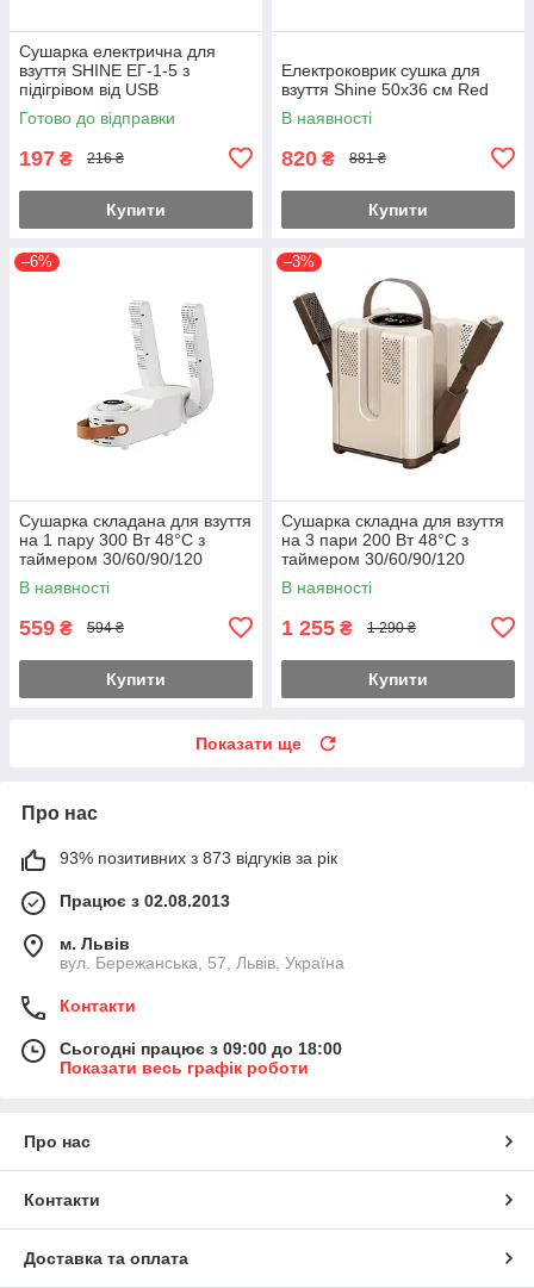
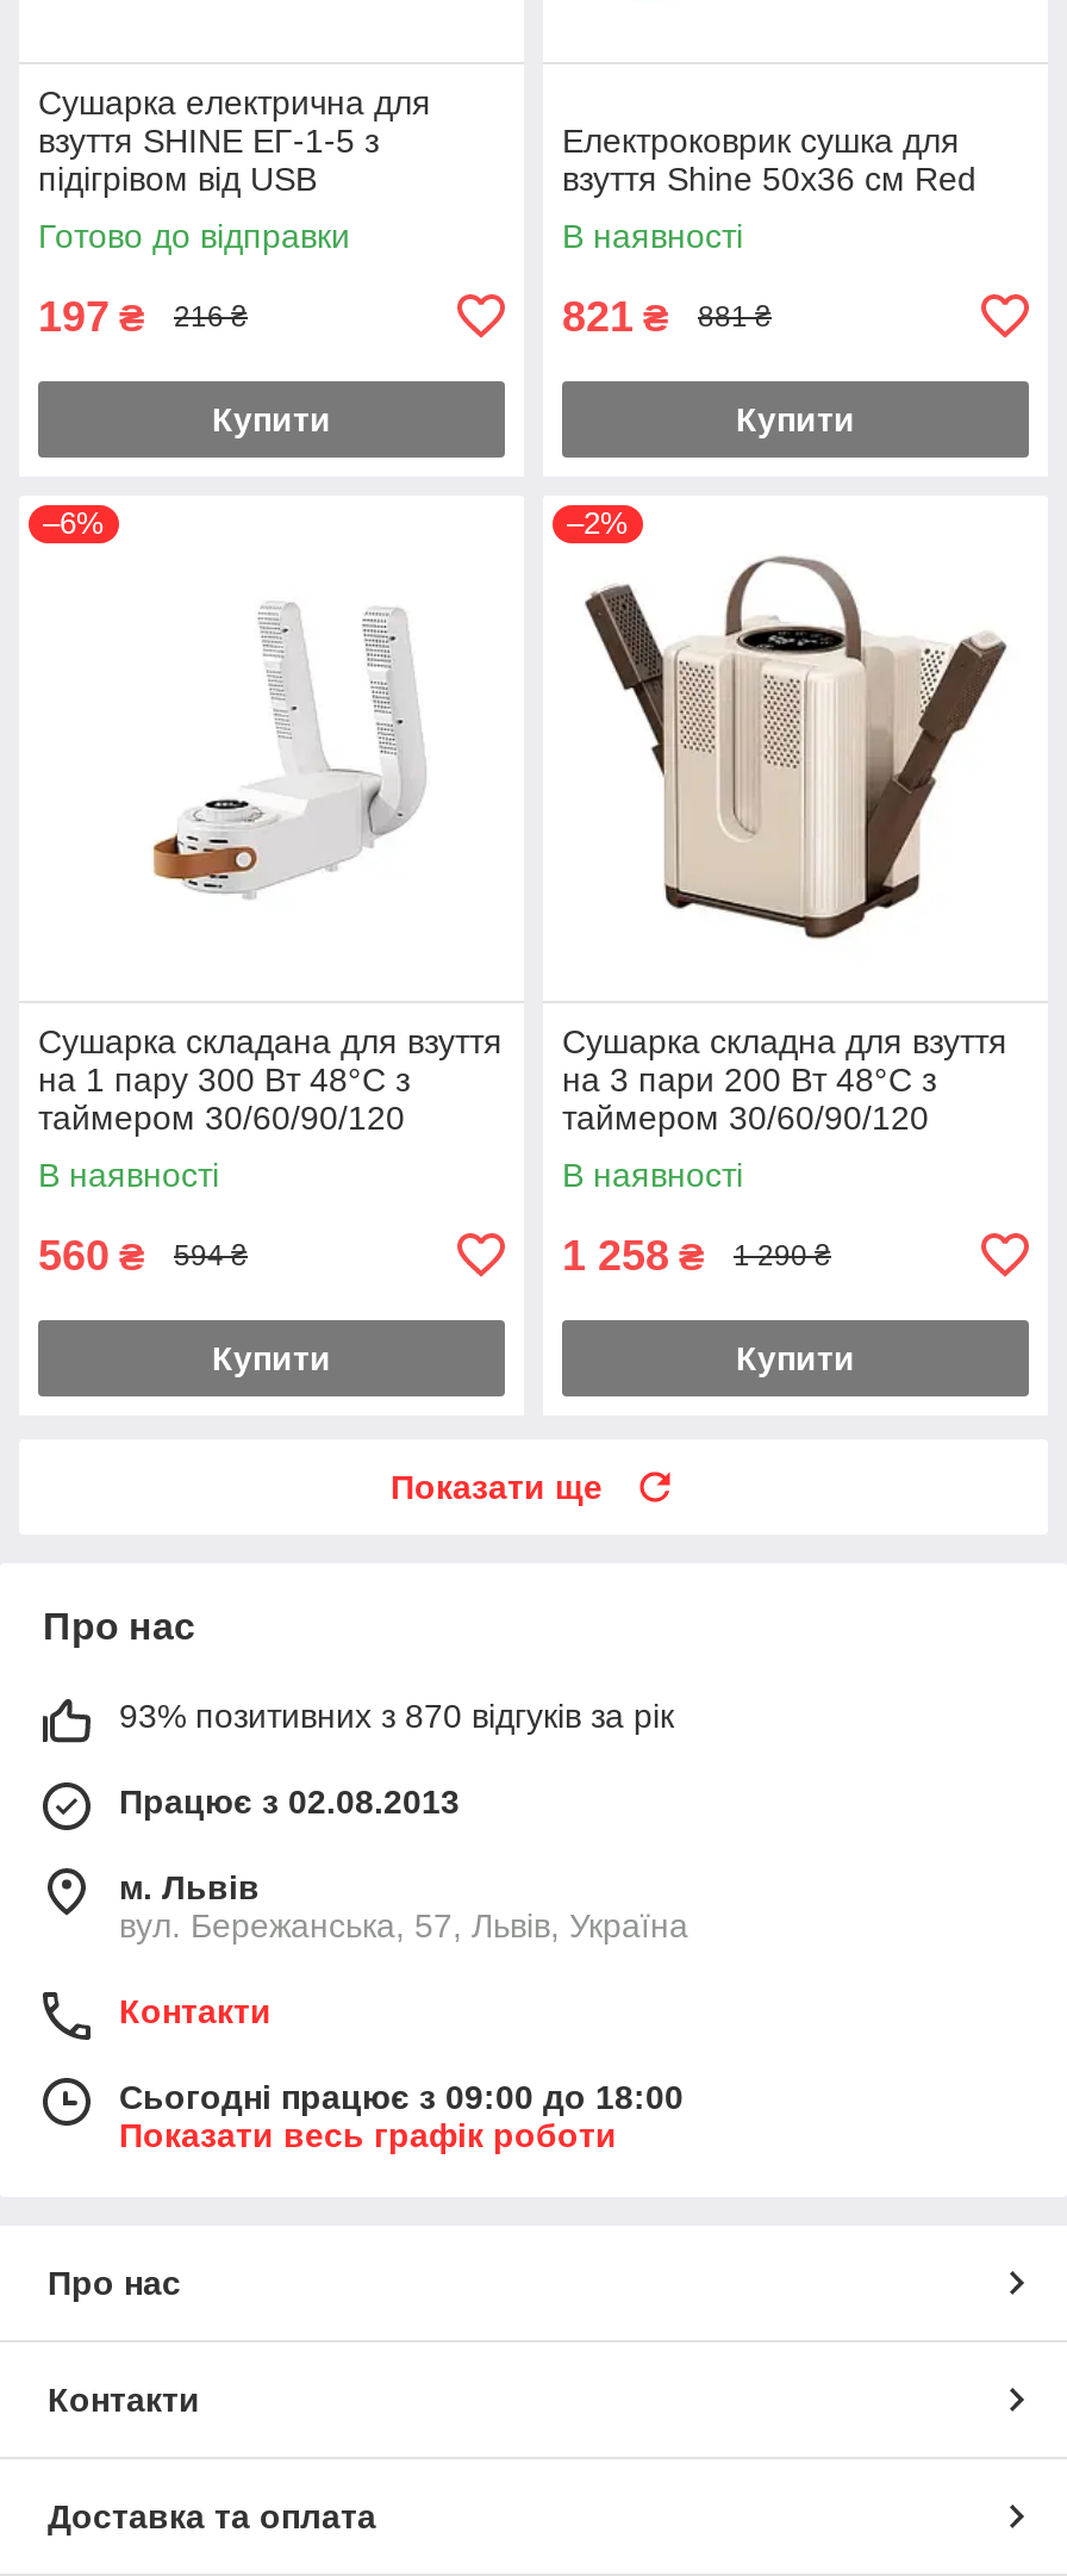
[281,146,386,170] 820 ₴ 881 ₴ -> [562,293,772,340] 821 ₴ 881 ₴
[284,252,315,270] –3% -> [567,505,629,540] –2%
[19,616,124,640] 559 ₴ 594 ₴ -> [38,1232,248,1279] 560 ₴ 594 ₴
[281,616,353,640] 1 255 ₴ -> [562,1232,705,1279] 1 258 ₴
[60,848,337,867] 93% позитивних з 873 відгуків за рік -> [119,1696,674,1734] 93% позитивних з 870 відгуків за рік

